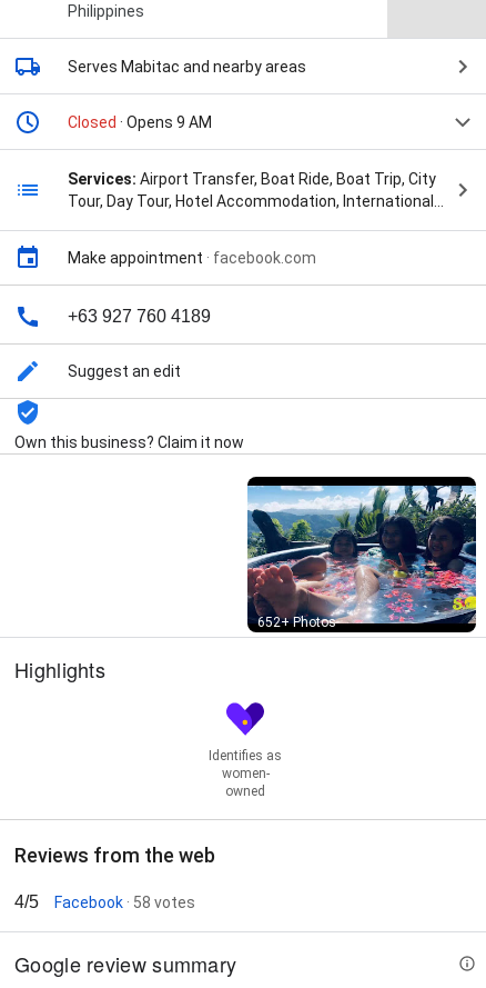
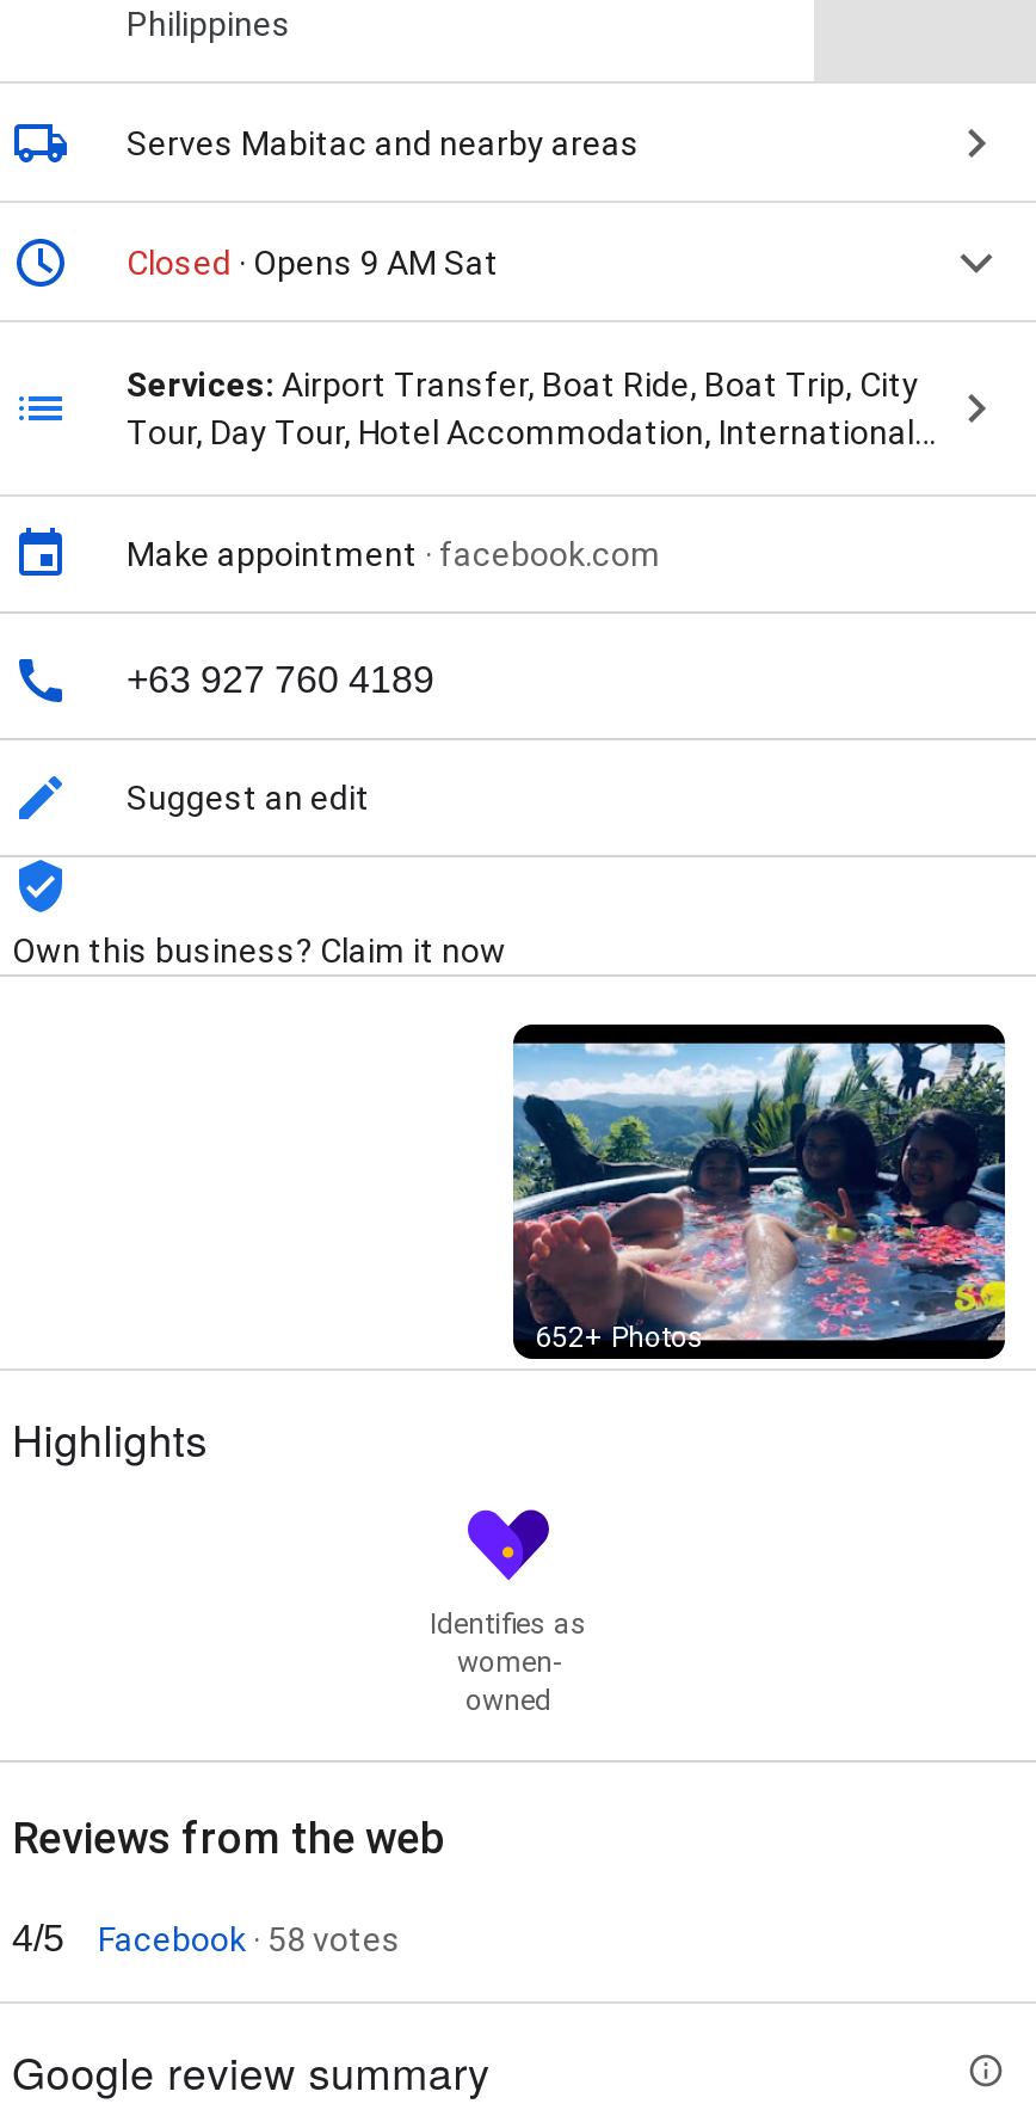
[68,114,212,131] Closed · Opens 9 AM -> [127,244,499,282] Closed · Opens 9 AM Sat

